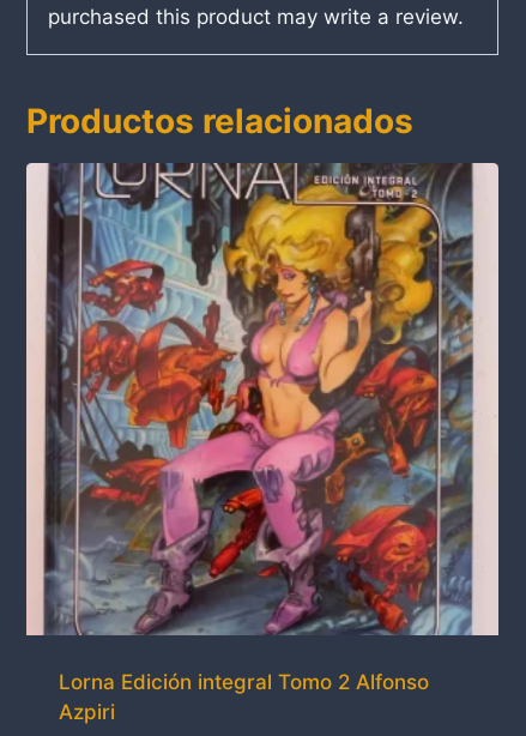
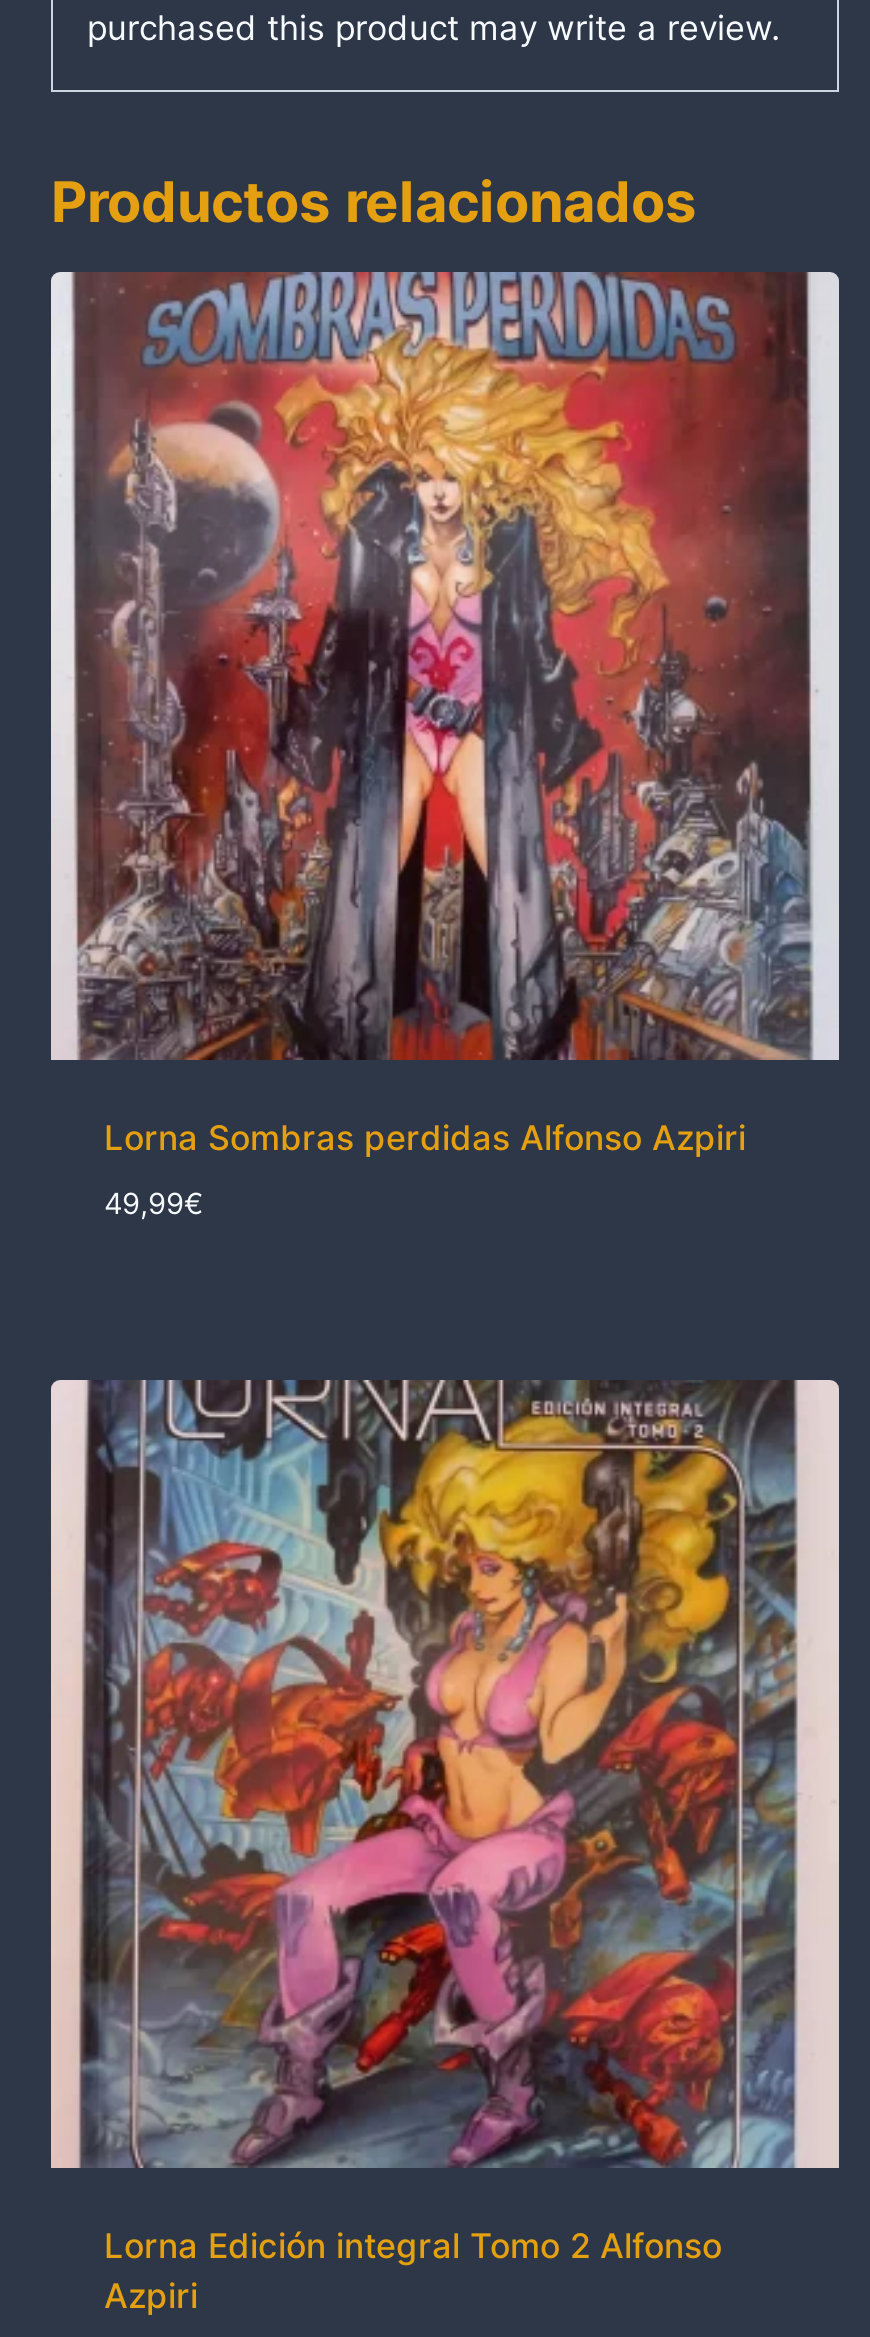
none -> [53,270,817,1222] [image] | Lorna Sombras perdidas Alfonso Azpiri | 49,99€

